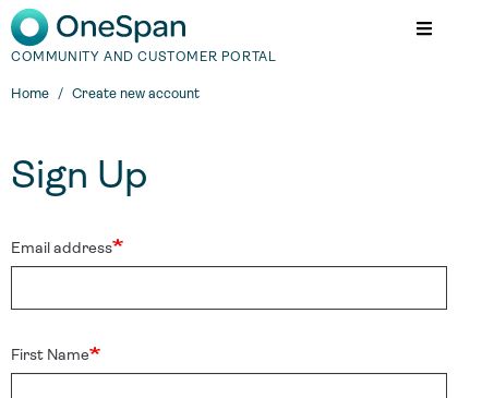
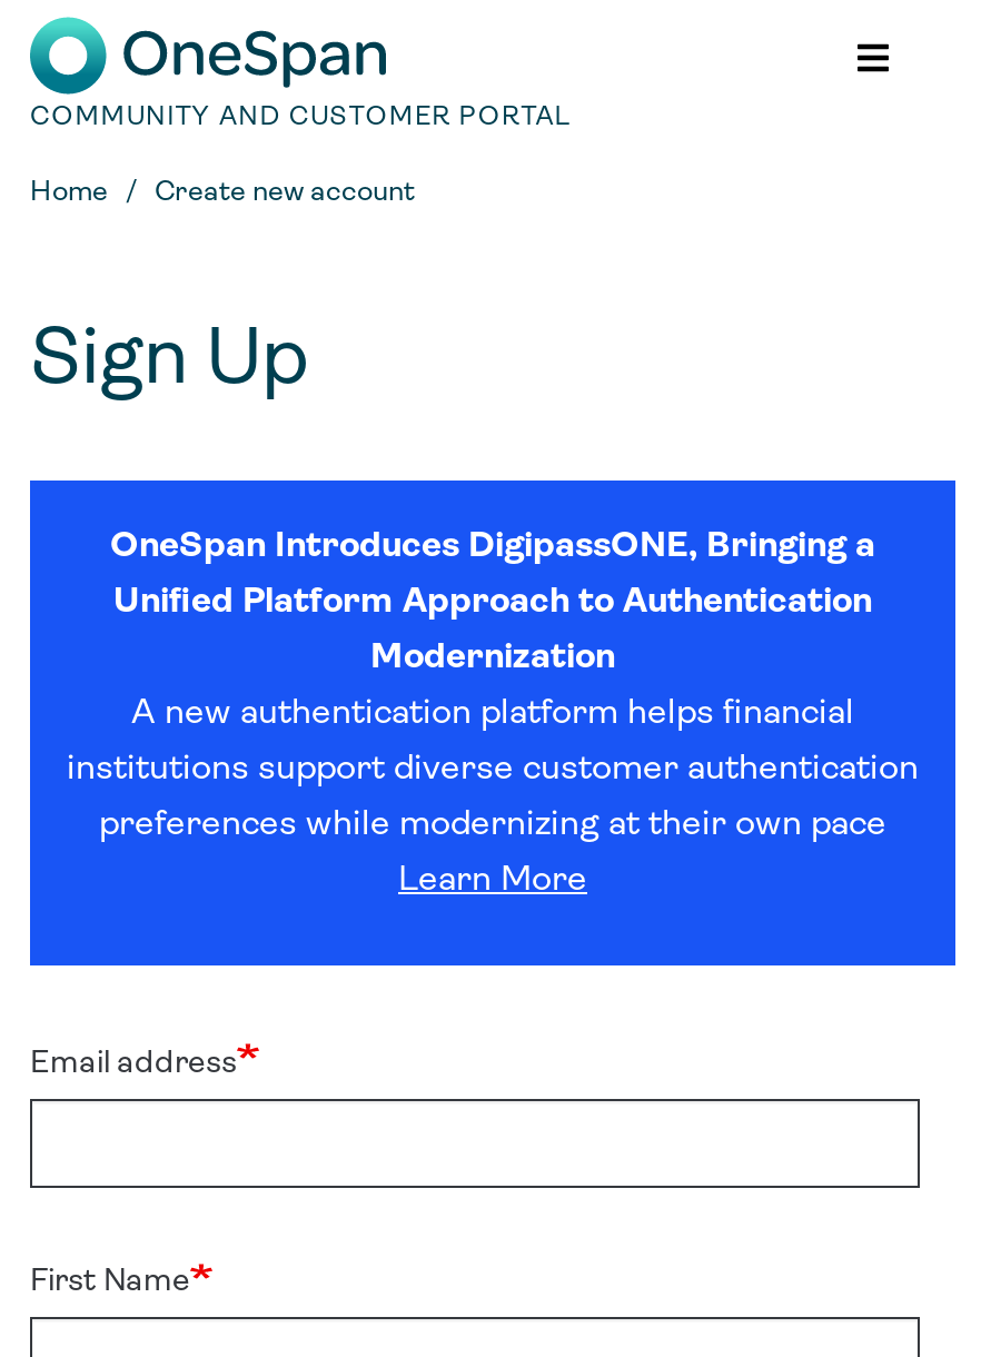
none -> [28,478,958,968] [image] | OneSpan Introduces DigipassONE, Bringing a | Unified Platform Approach to Authentication | Modernization | A new authentication platform helps financial | institutions support diverse customer authentication | preferences while modernizing at their own pace | Learn More

